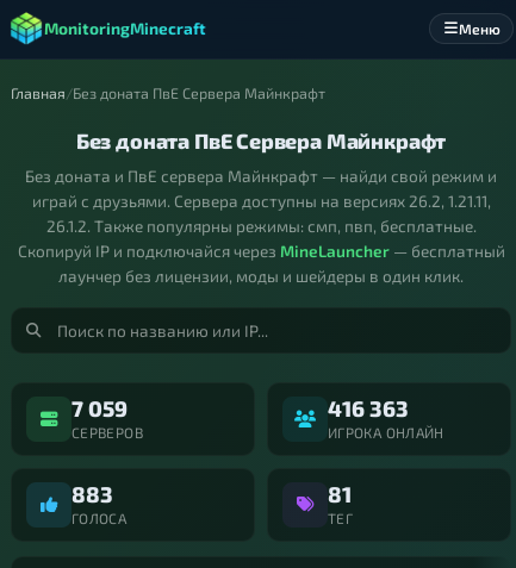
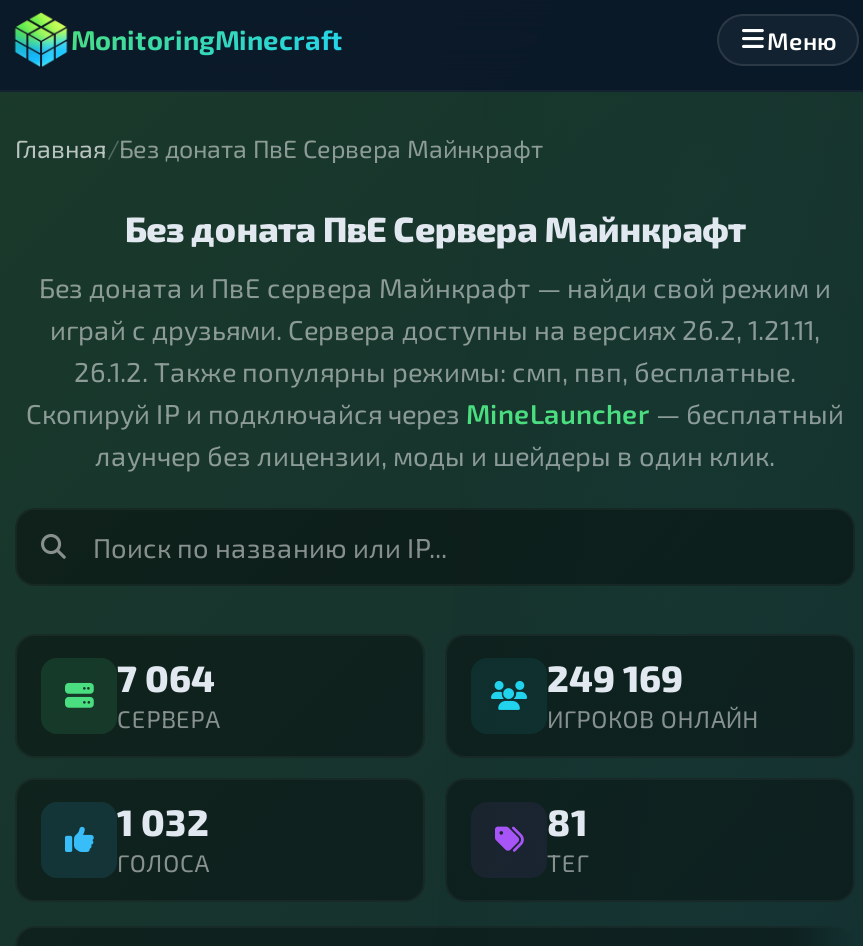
[72,395,143,441] 7 059 | СЕРВЕРОВ -> [117,656,220,732] 7 064 | СЕРВЕРА
[328,395,444,441] 416 363 | ИГРОКА ОНЛАЙН -> [547,656,759,732] 249 169 | ИГРОКОВ ОНЛАЙН
[72,481,113,507] 883 -> [117,800,209,844] 1 032

